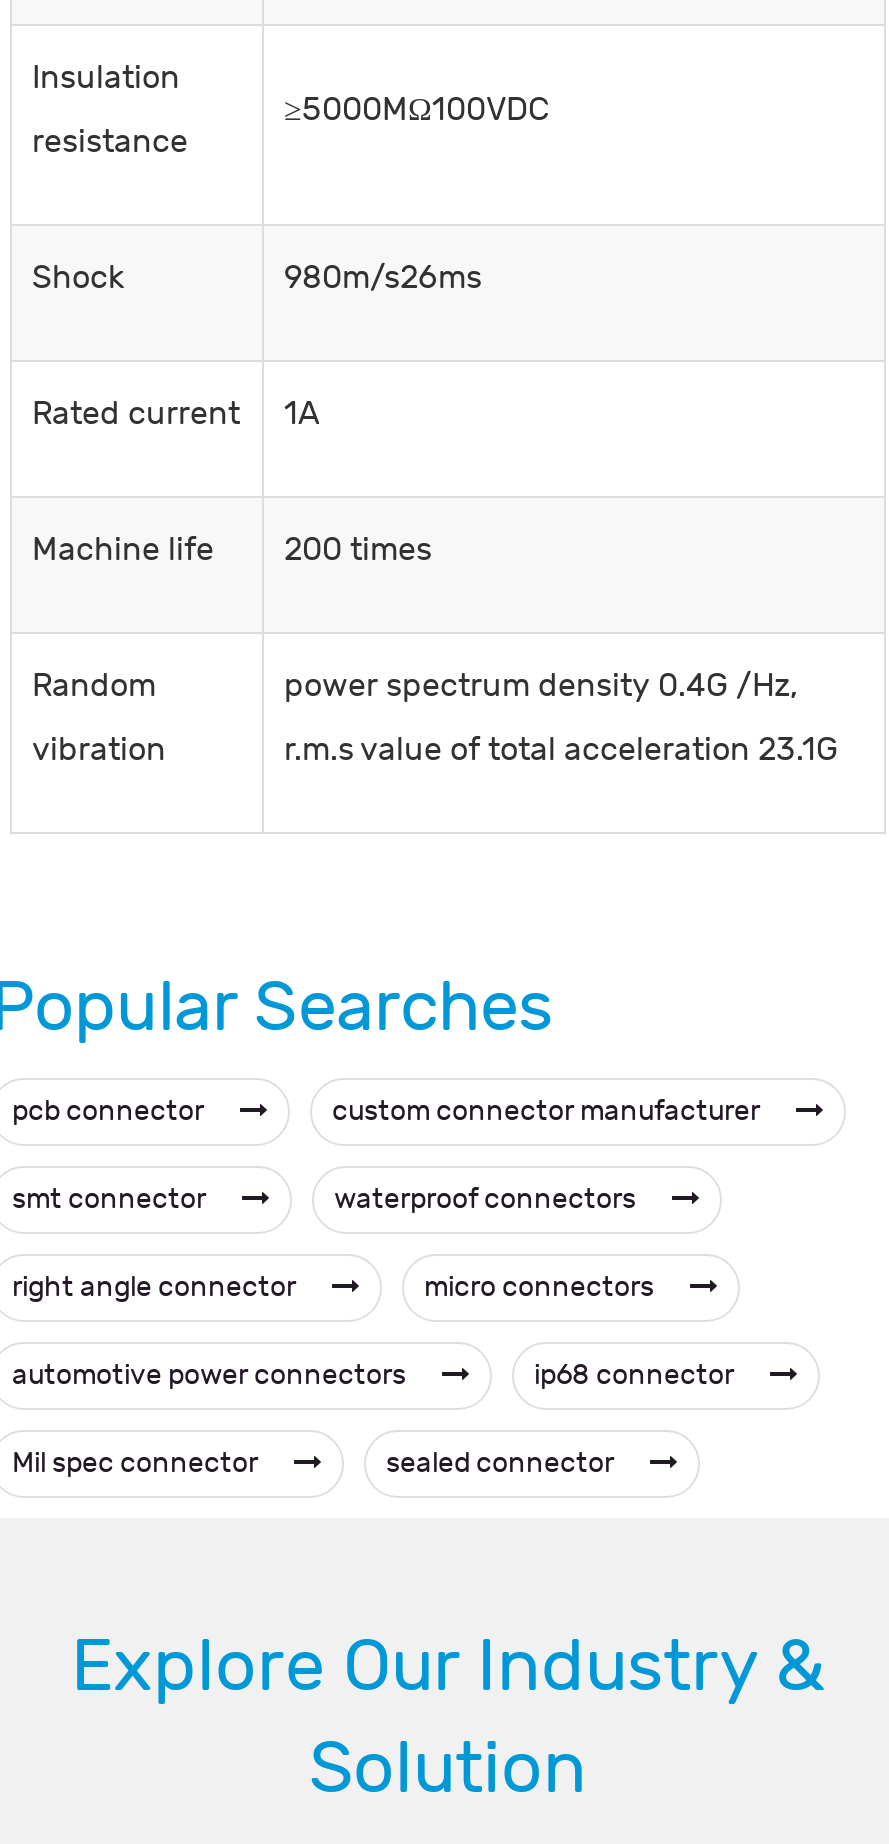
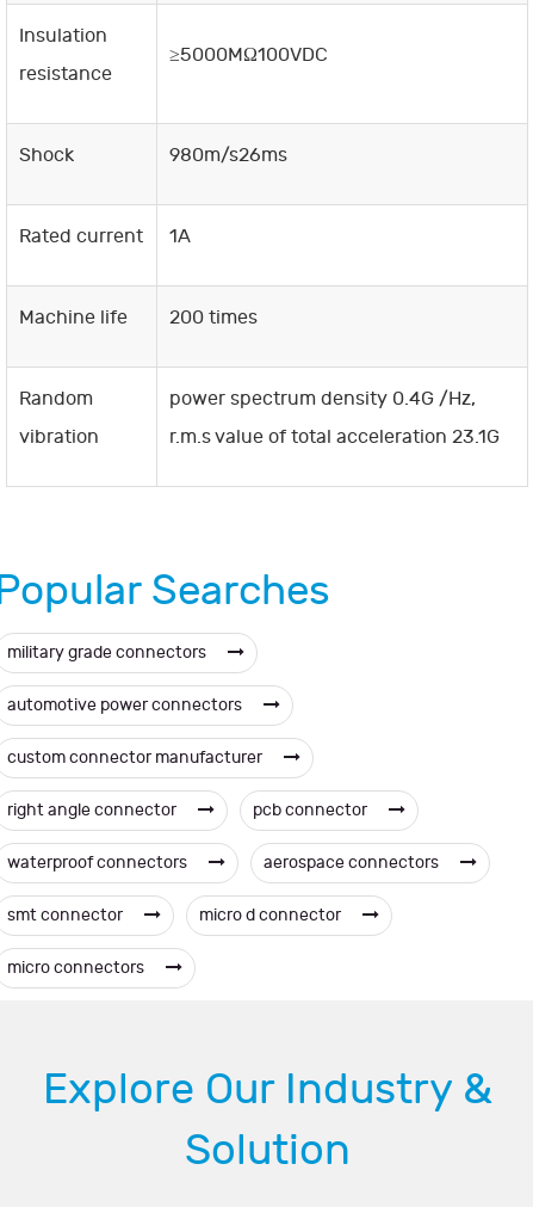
none -> [7,643,210,663] military grade connectors
moved [12,1095,766,1305] -> [7,748,371,873]: custom connector manufacturer | right angle connector | pcb connector | waterproof connectors
moved [12,1183,212,1217] -> [7,905,126,926]: smt connector
moved [424,1271,660,1305] -> [7,958,148,978]: micro connectors
[12,1359,740,1481] ip68 connector | Mil spec connector | sealed connector -> [199,853,442,926] aerospace connectors | micro d connector
moved [12,1359,412,1393] -> [7,695,246,716]: automotive power connectors

